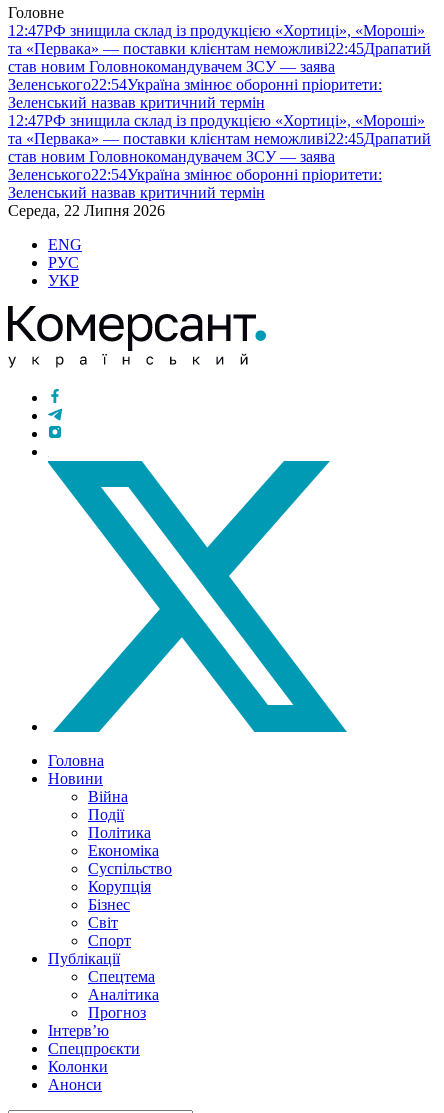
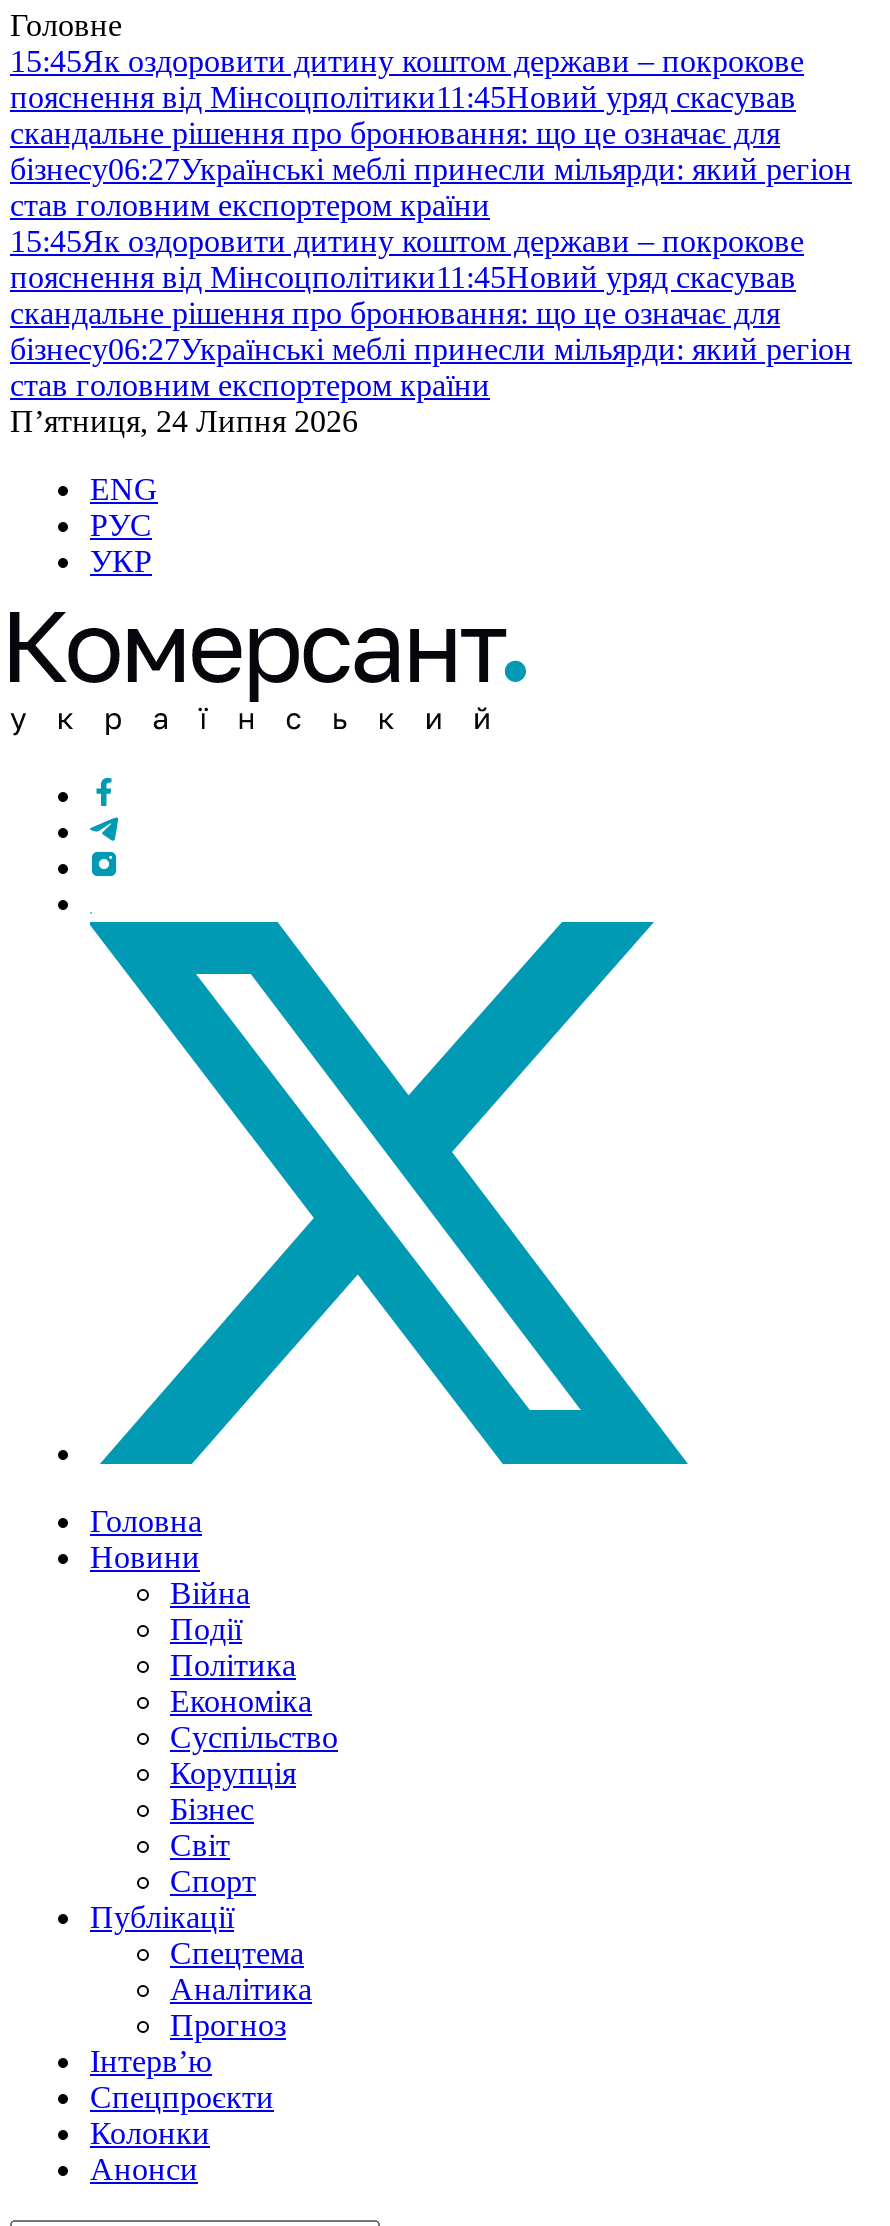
[8,22,431,219] 12:47РФ знищила склад із продукцією «Хортиці», «Мороші» | та «Первака» — поставки клієнтам неможливі22:45Драпатий | став новим Головнокомандувачем ЗСУ — заява | Зеленського22:54Україна змінює оборонні пріоритети: | Зеленський назвав критичний термін | 12:47РФ знищила склад із продукцією «Хортиці», «Мороші» | та «Первака» — поставки клієнтам неможливі22:45Драпатий | став новим Головнокомандувачем ЗСУ — заява | Зеленського22:54Україна змінює оборонні пріоритети: | Зеленський назвав критичний термін | Середа, 22 Липня 2026 -> [10,44,852,438] 15:45Як оздоровити дитину коштом держави – покрокове | пояснення від Мінсоцполітики11:45Новий уряд скасував | скандальне рішення про бронювання: що це означає для | бізнесу06:27Українські меблі принесли мільярди: який регіон | став головним експортером країни | 15:45Як оздоровити дитину коштом держави – покрокове | пояснення від Мінсоцполітики11:45Новий уряд скасував | скандальне рішення про бронювання: що це означає для | бізнесу06:27Українські меблі принесли мільярди: який регіон | став головним експортером країни | П’ятниця, 24 Липня 2026

